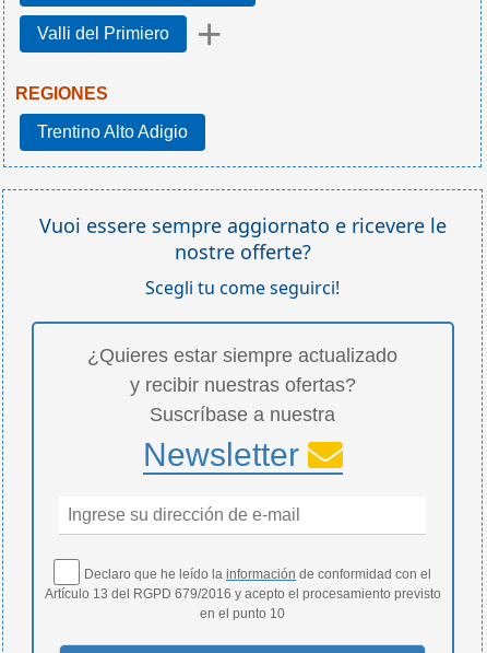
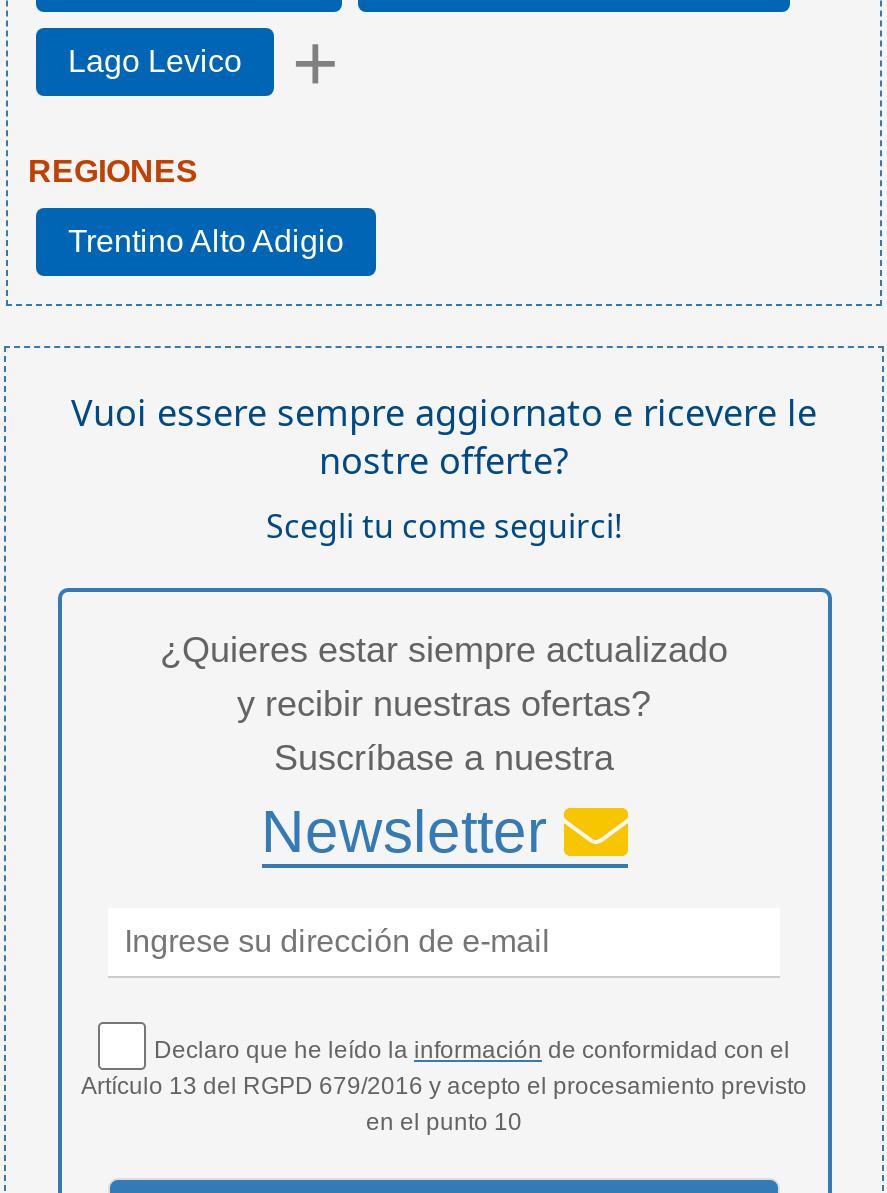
[37,24,169,43] Valli del Primiero -> [68,45,242,79] Lago Levico

